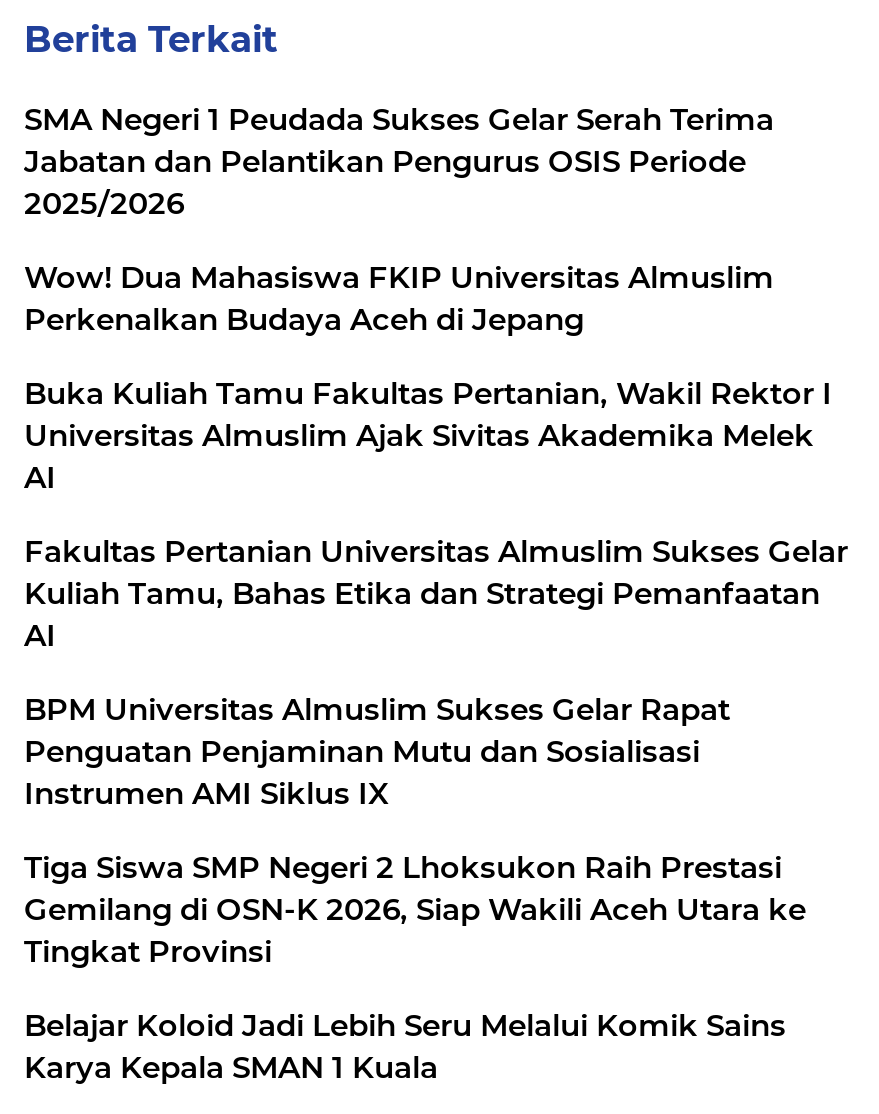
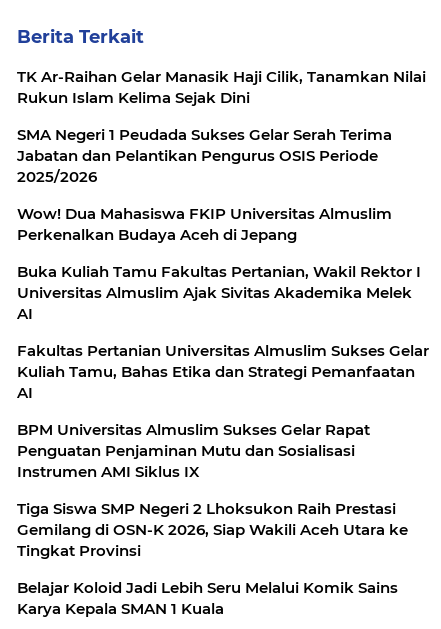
none -> [17,67,426,107] TK Ar-Raihan Gelar Manasik Haji Cilik, Tanamkan Nilai | Rukun Islam Kelima Sejak Dini

